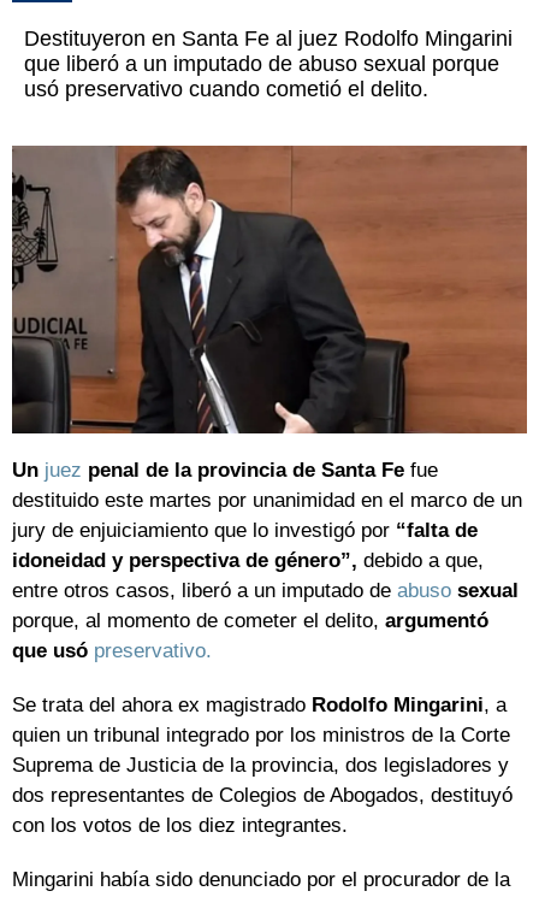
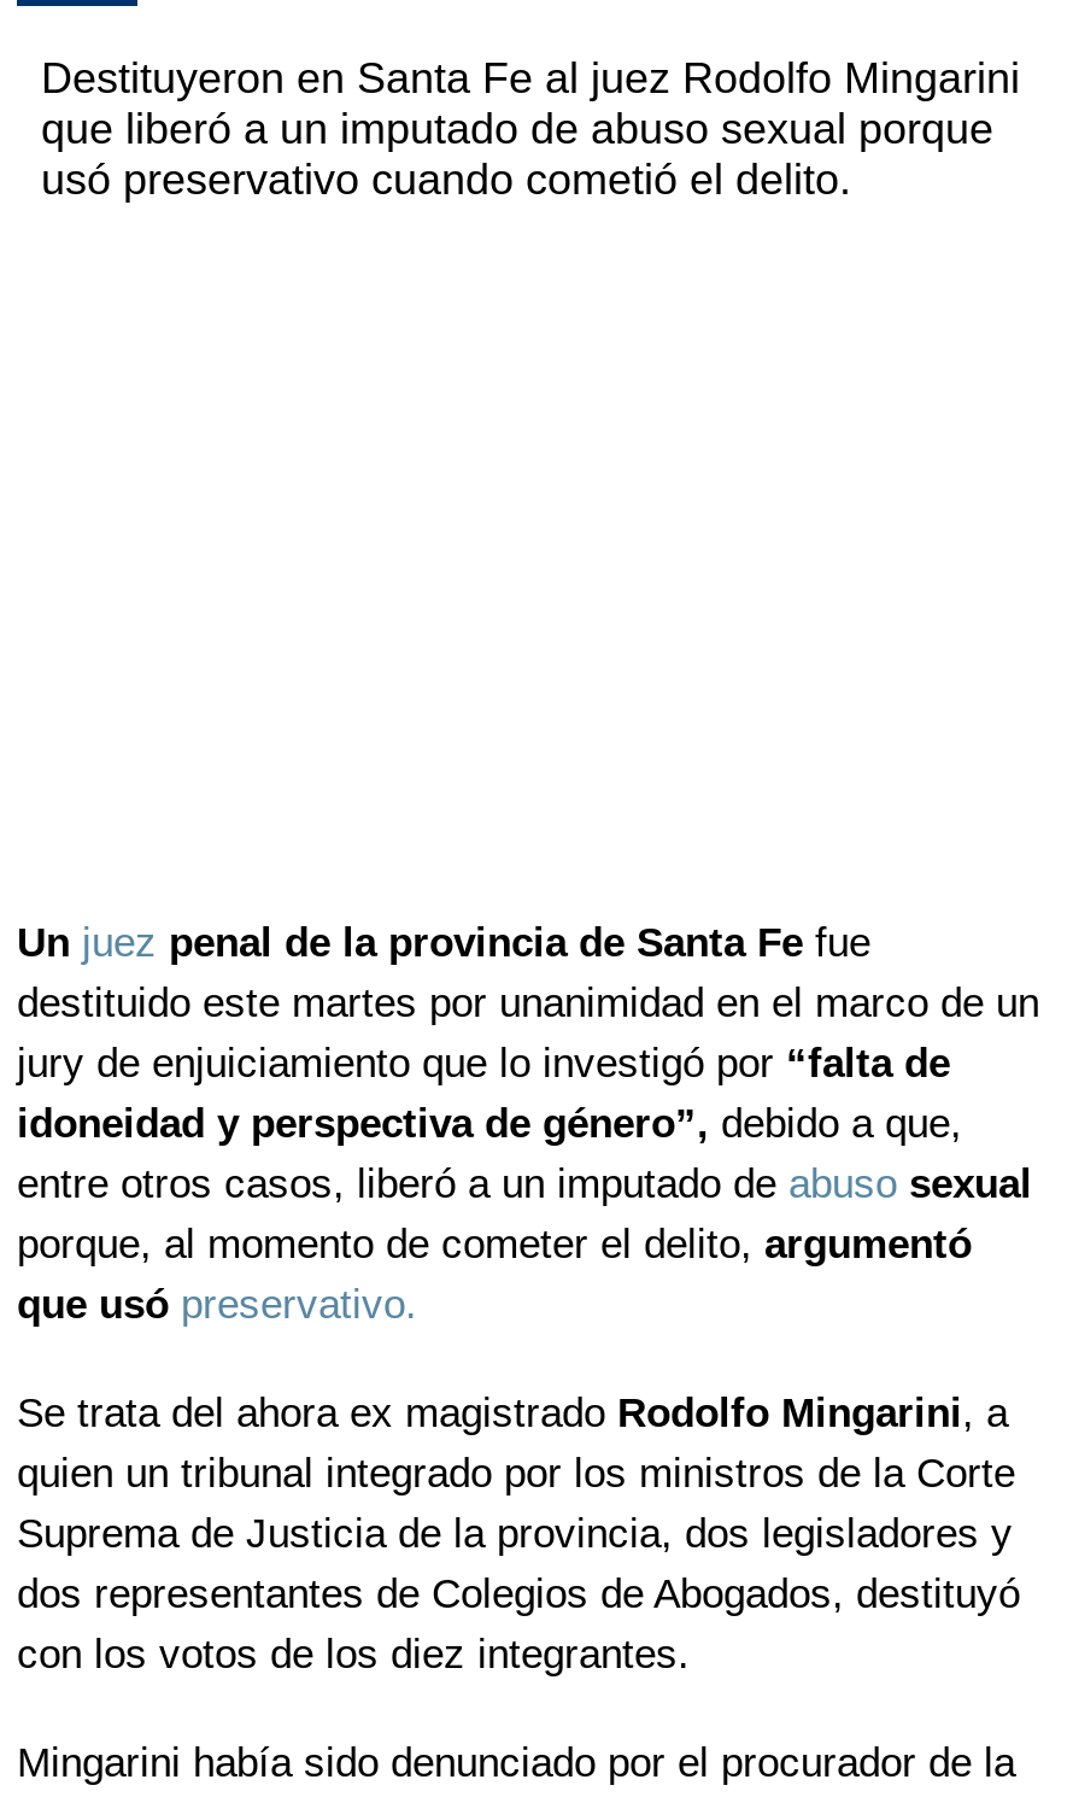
[11,144,528,435] [image] -> none

